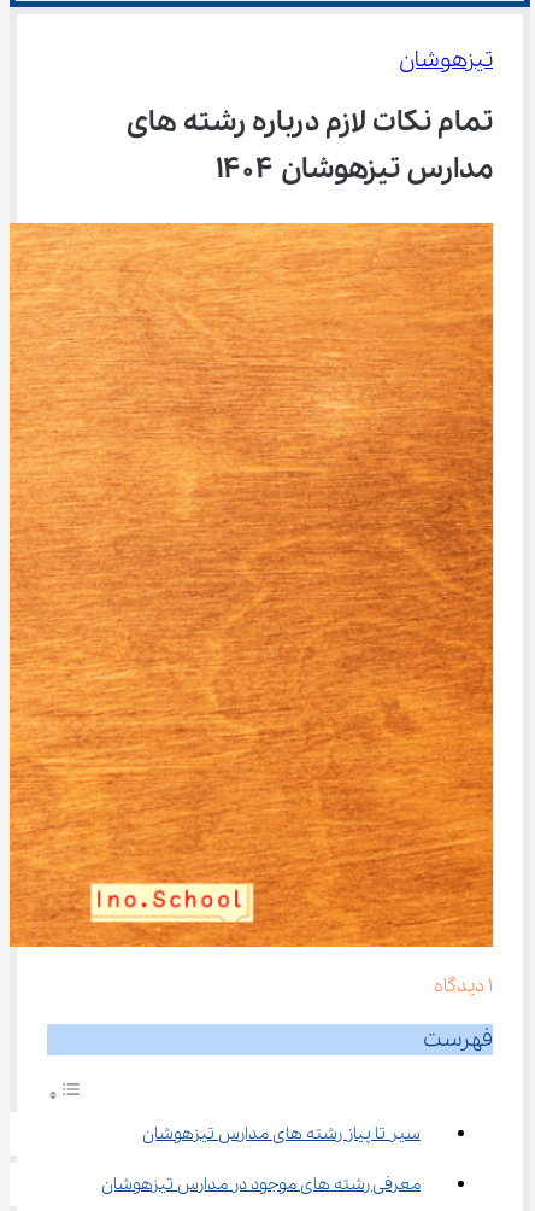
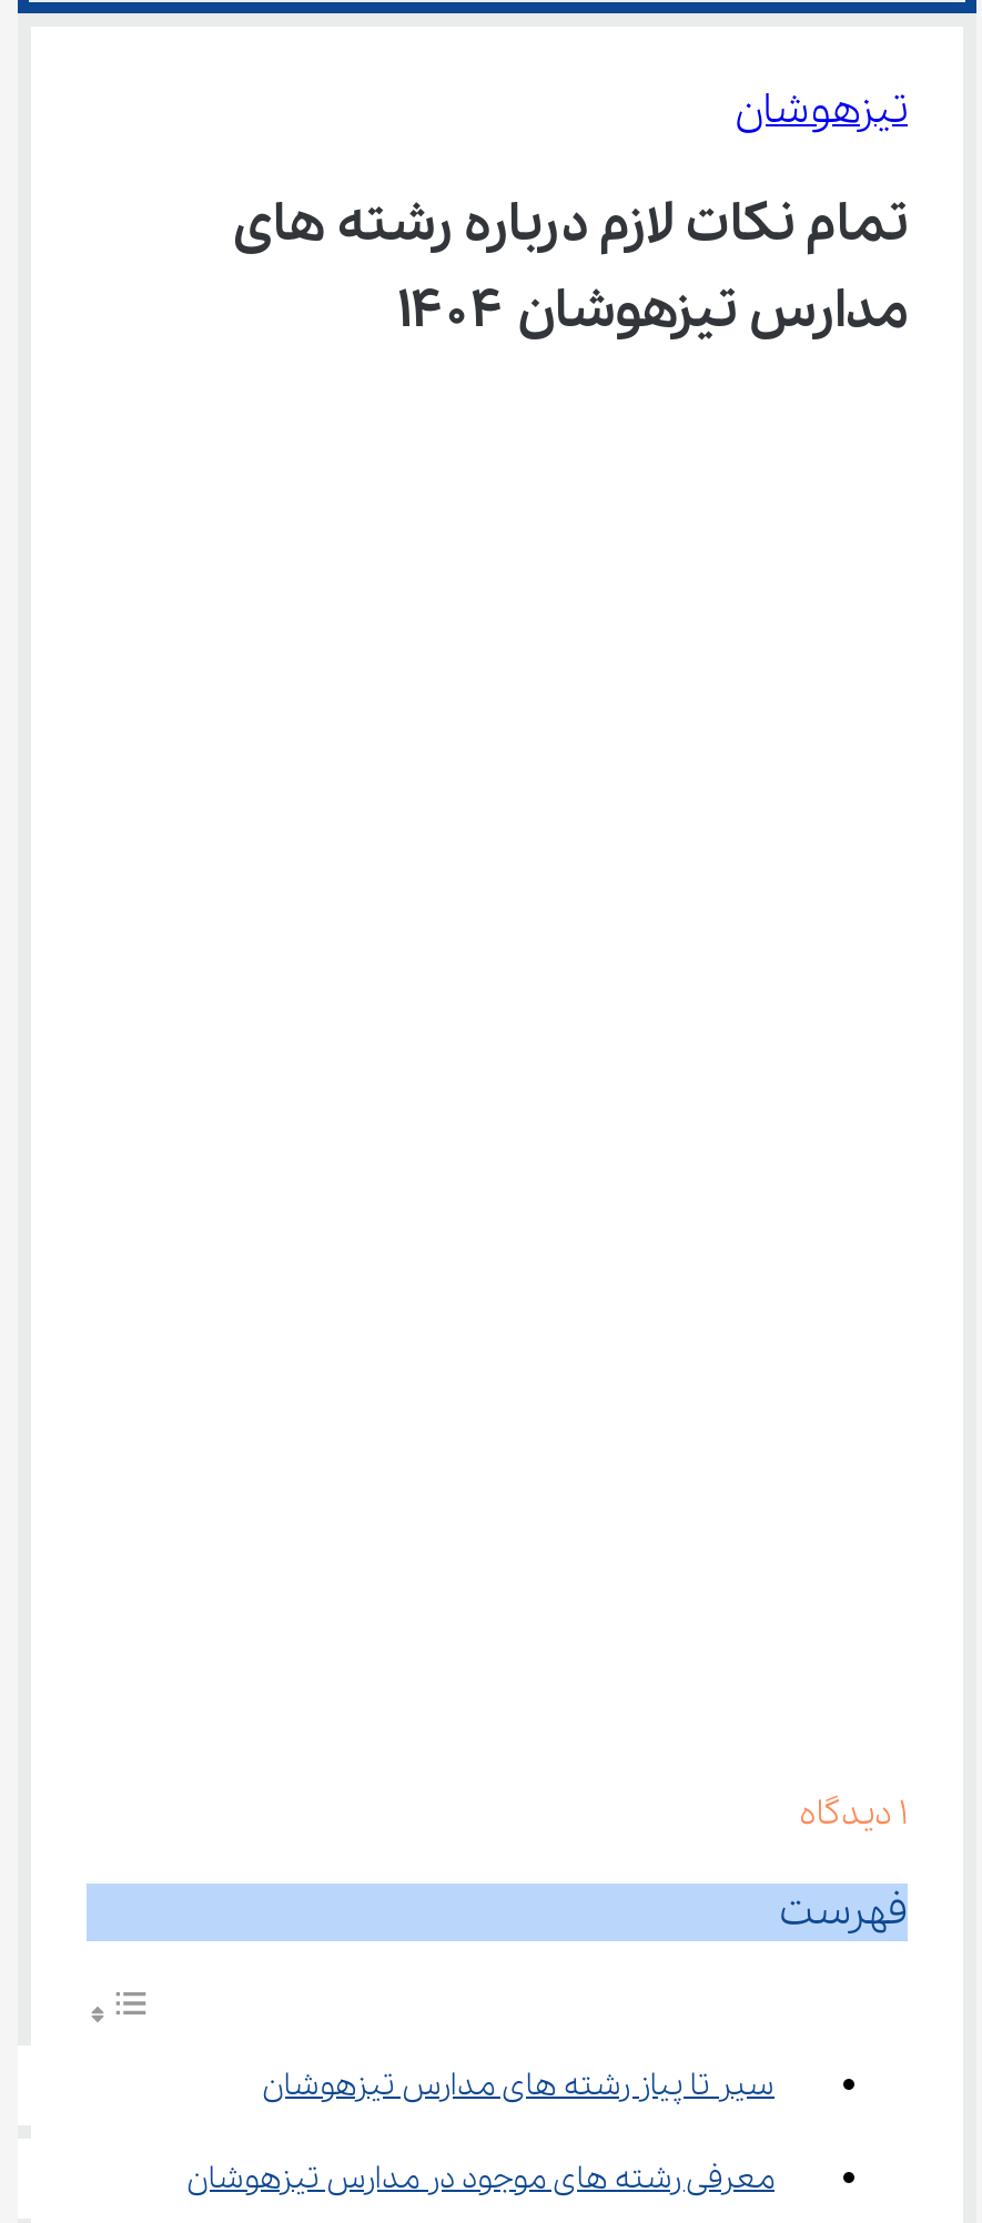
[8,222,494,948] [image] -> none

